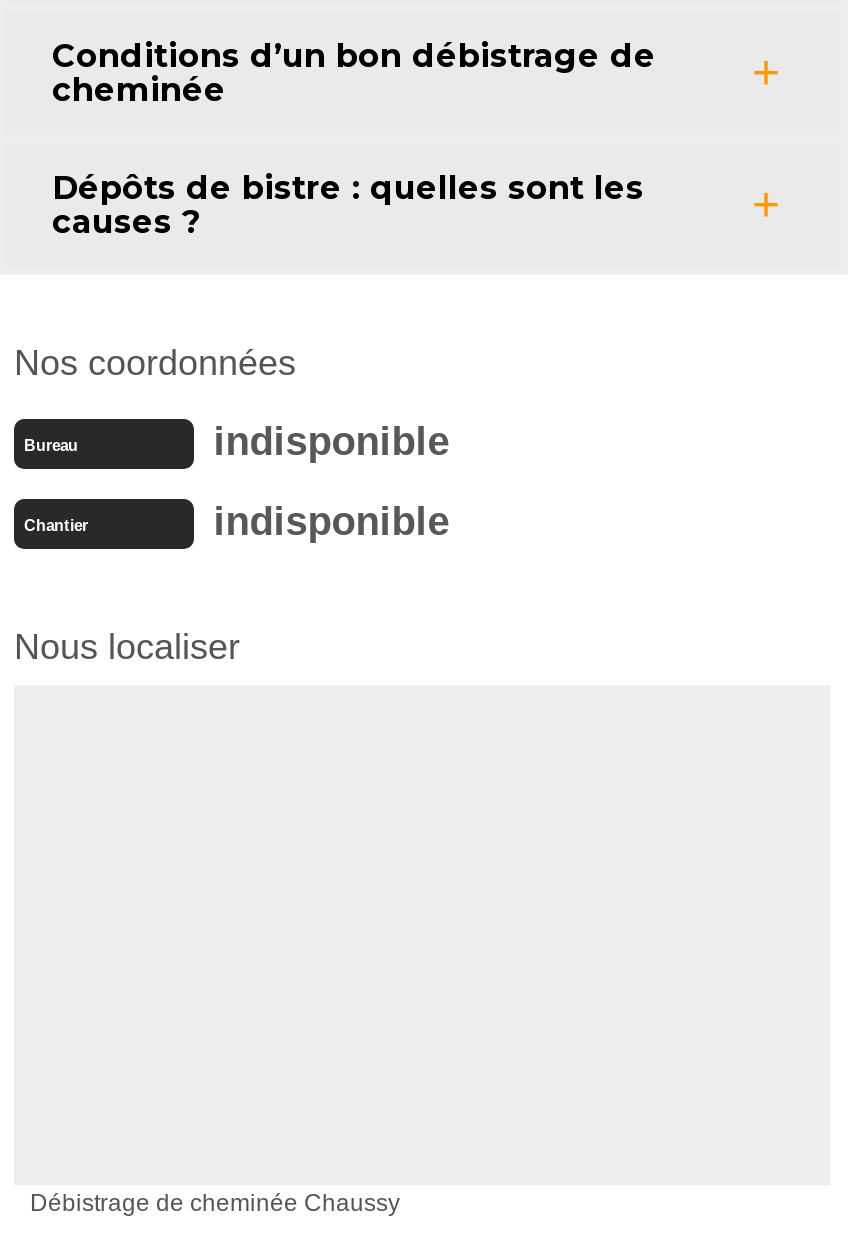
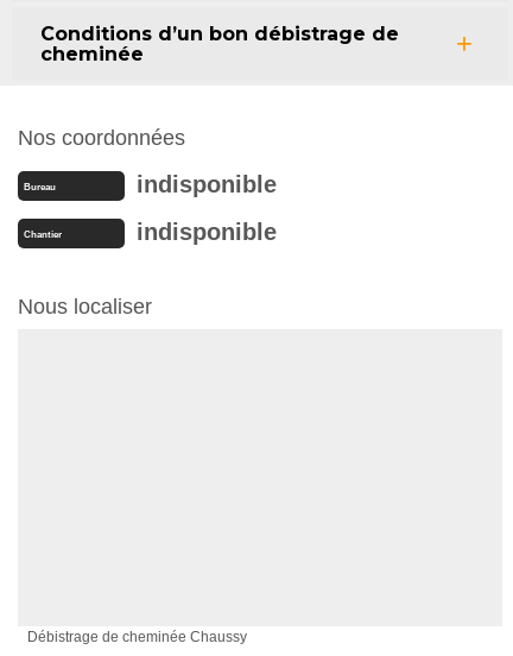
[52,169,644,241] Dépôts de bistre : quelles sont les | causes ? -> none

